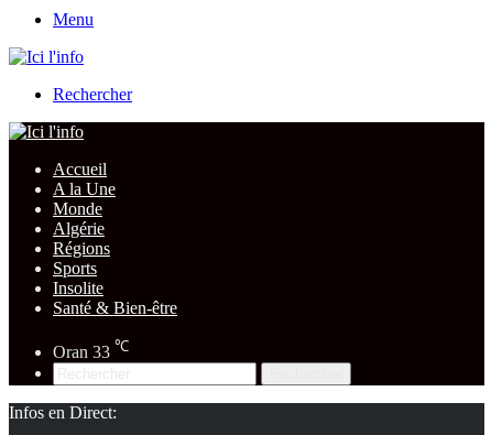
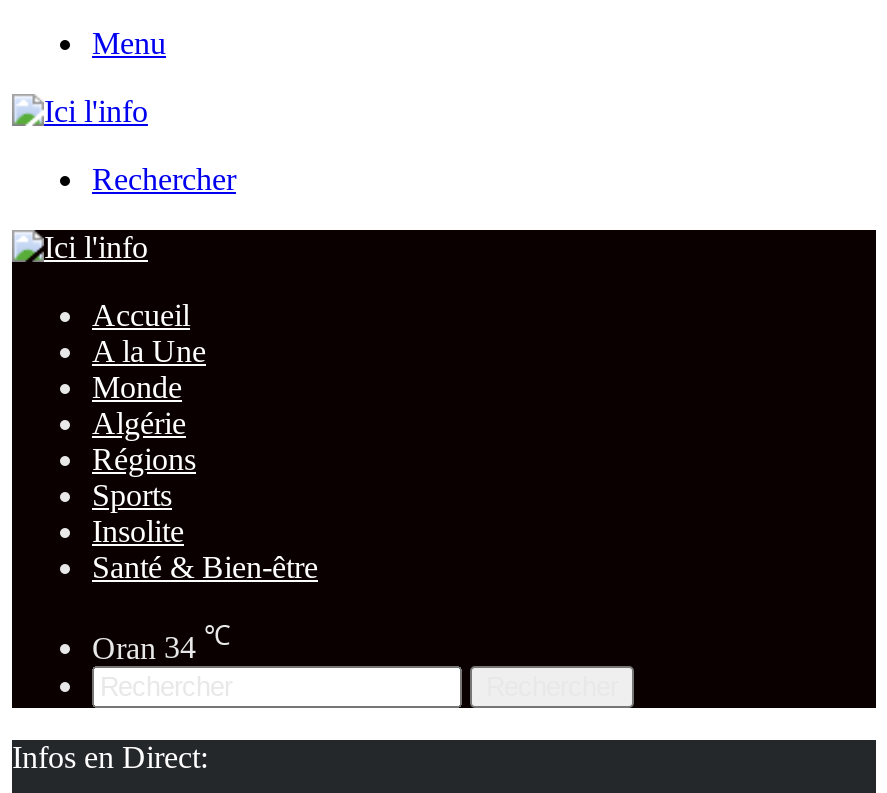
[53,338,129,362] Oran 33 ℃ -> [92,622,230,665] Oran 34 ℃

